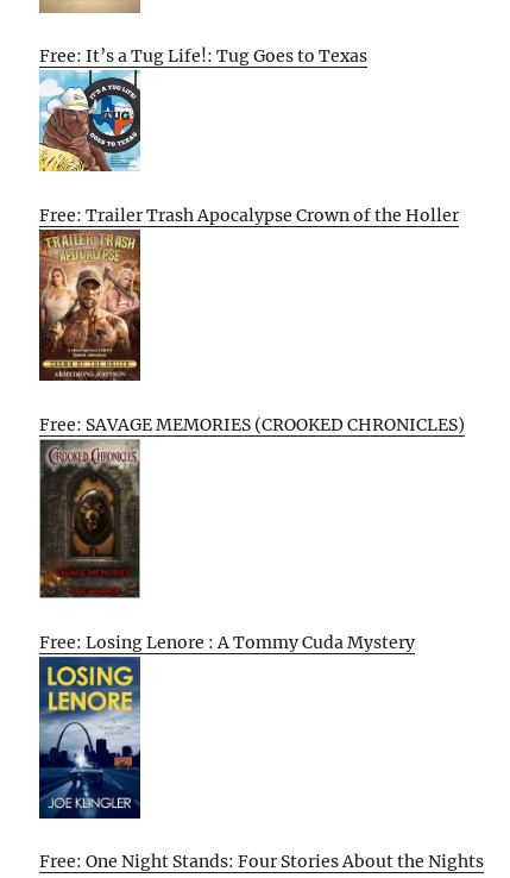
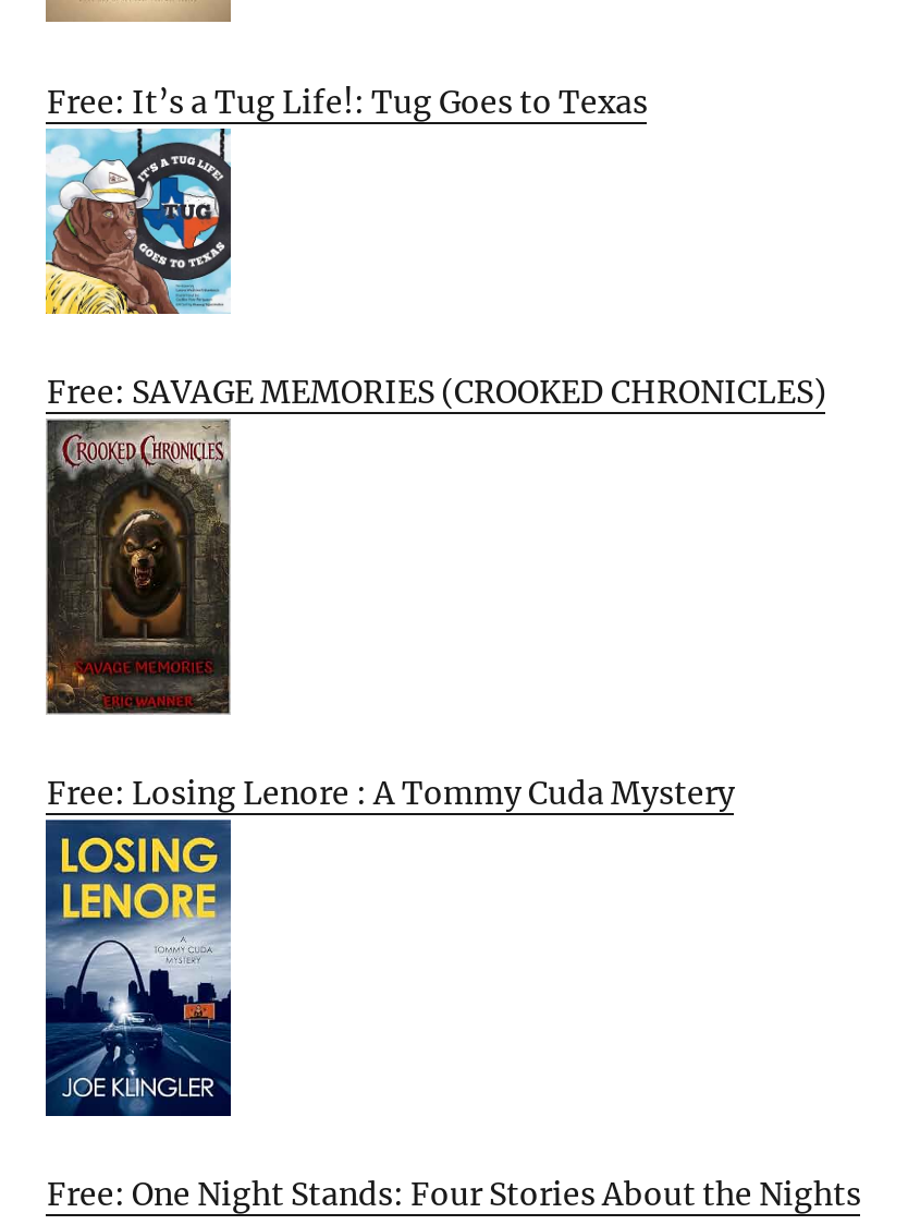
[40,204,459,226] Free: Trailer Trash Apocalypse Crown of the Holler -> none
[38,234,141,382] [image] -> none

